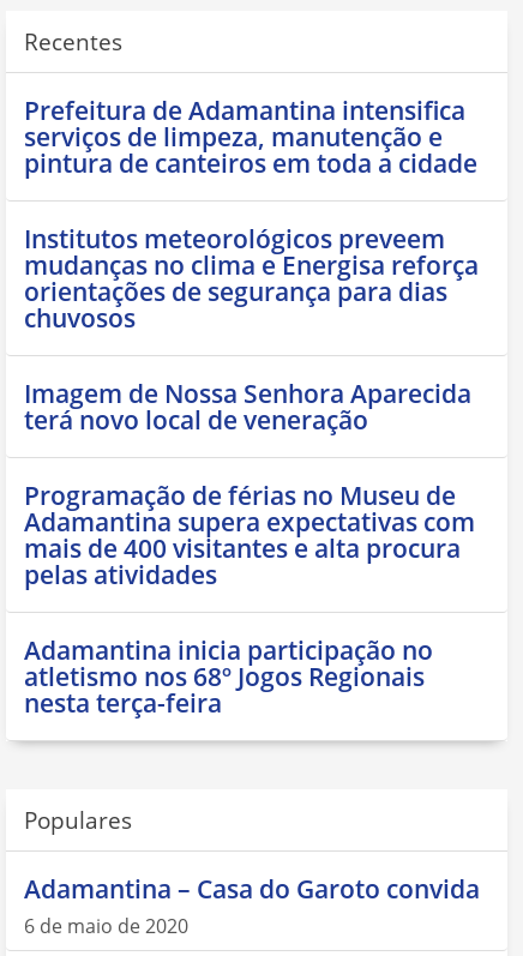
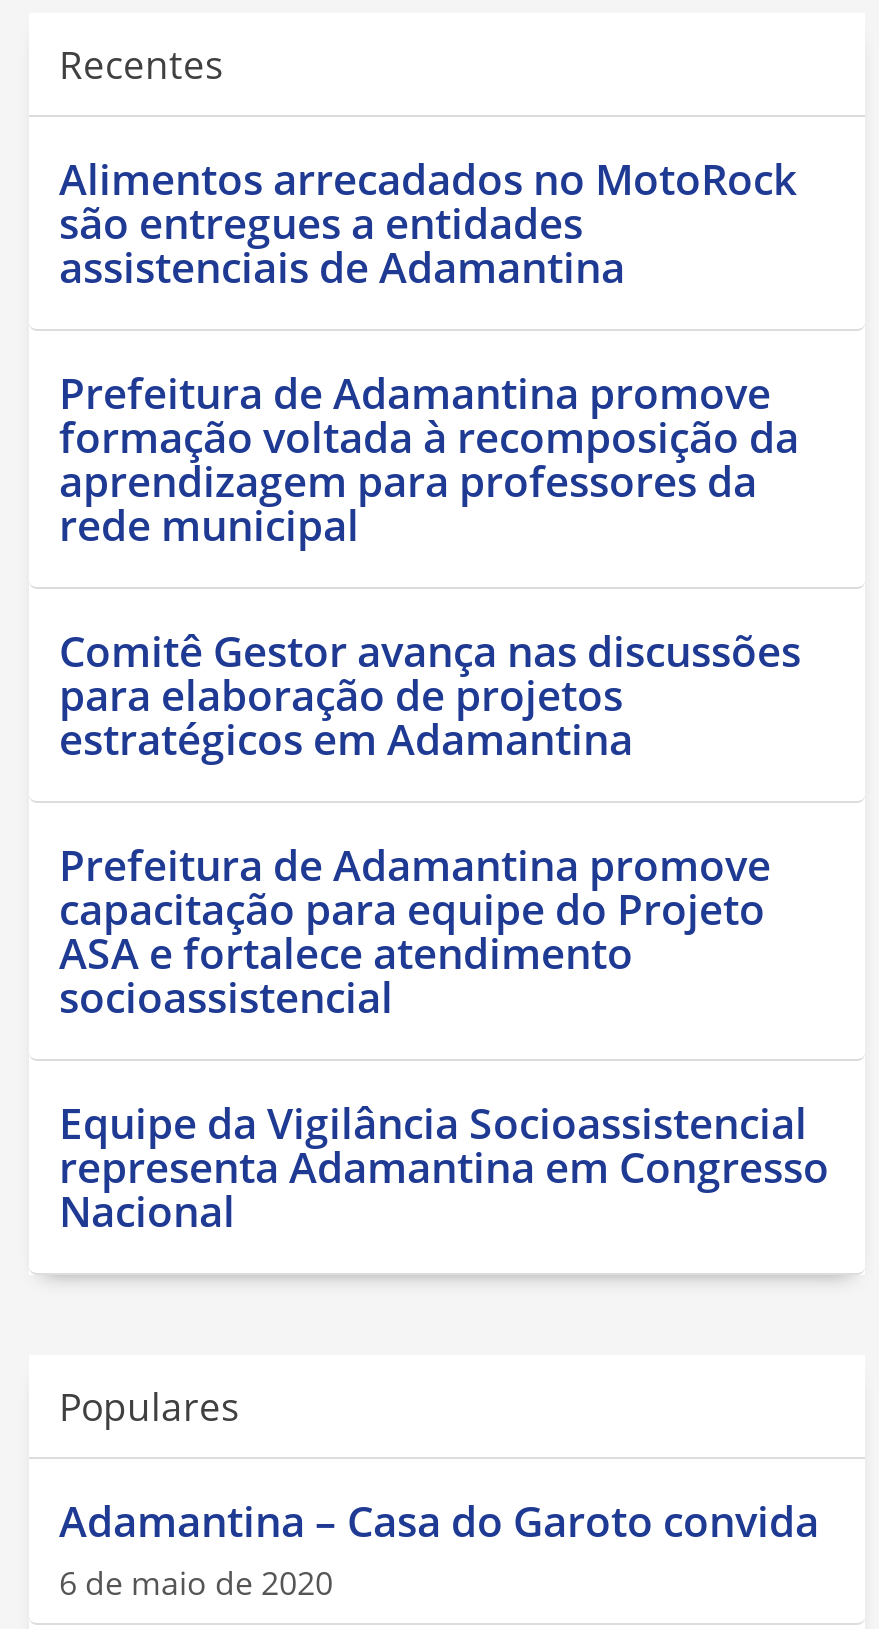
[24,93,477,180] Prefeitura de Adamantina intensifica | serviços de limpeza, manutenção e | pintura de canteiros em toda a cidade -> [59,150,797,294] Alimentos arrecadados no MotoRock | são entregues a entidades | assistenciais de Adamantina
[24,222,479,334] Institutos meteorológicos preveem | mudanças no clima e Energisa reforça | orientações de segurança para dias | chuvosos -> [59,364,799,552] Prefeitura de Adamantina promove | formação voltada à recomposição da | aprendizagem para professores da | rede municipal
[24,376,471,436] Imagem de Nossa Senhora Aparecida | terá novo local de veneração -> [59,622,801,766] Comitê Gestor avança nas discussões | para elaboração de projetos | estratégicos em Adamantina
[24,478,475,591] Programação de férias no Museu de | Adamantina supera expectativas com | mais de 400 visitantes e alta procura | pelas atividades -> [59,836,771,1024] Prefeitura de Adamantina promove | capacitação para equipe do Projeto | ASA e fortalece atendimento | socioassistencial
[24,633,433,719] Adamantina inicia participação no | atletismo nos 68º Jogos Regionais | nesta terça-feira -> [59,1094,829,1238] Equipe da Vigilância Socioassistencial | representa Adamantina em Congresso | Nacional

